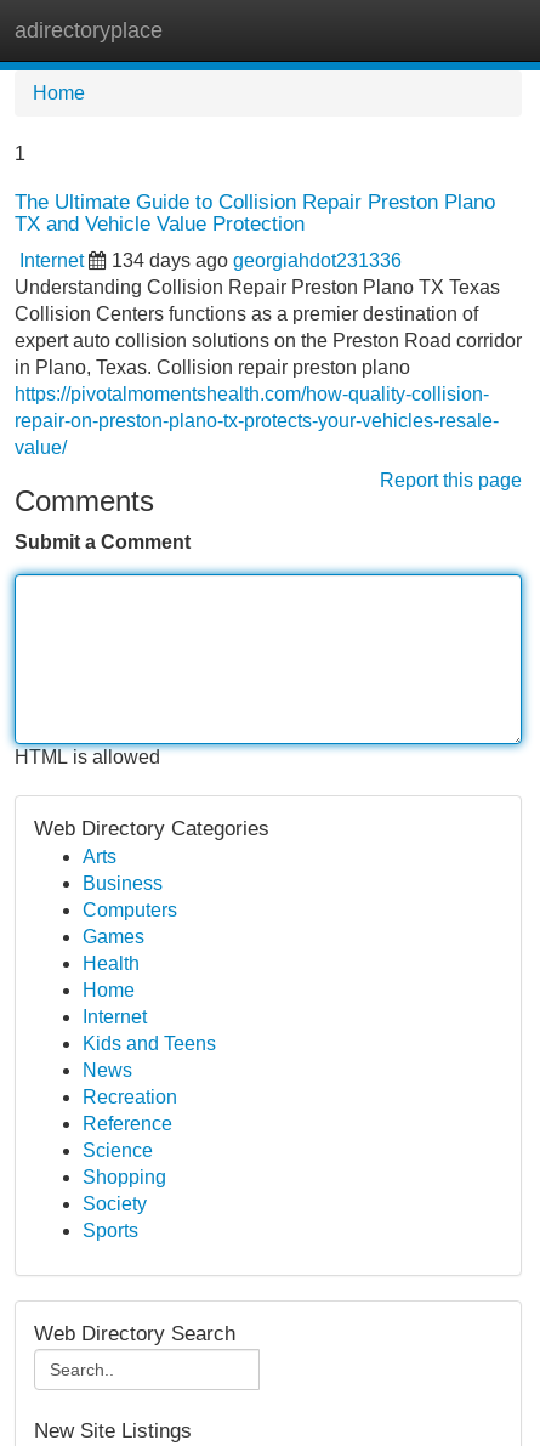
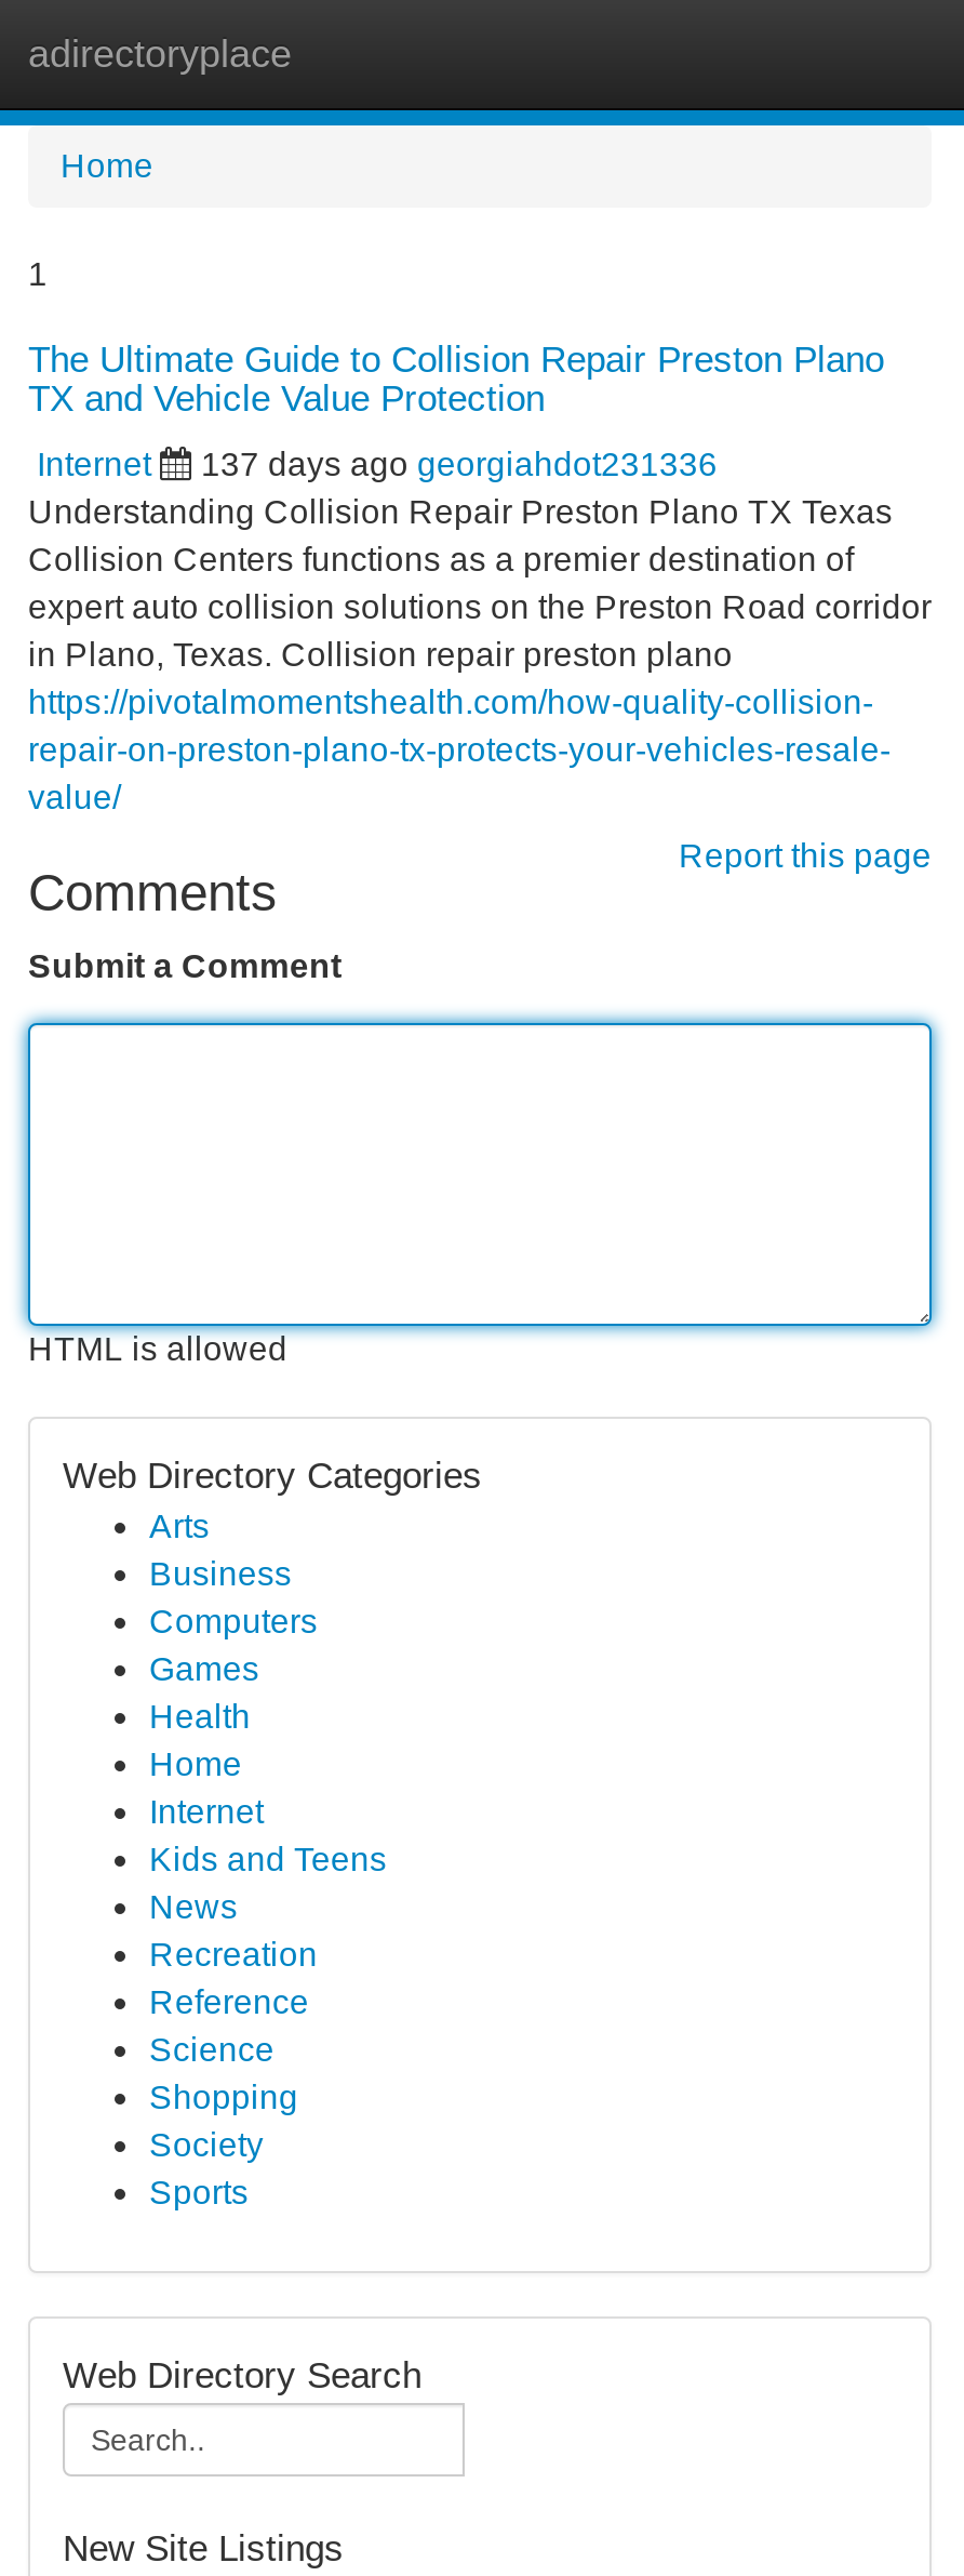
[112,250,402,271] 134 days ago georgiahdot231336 -> [201,446,718,482] 137 days ago georgiahdot231336

